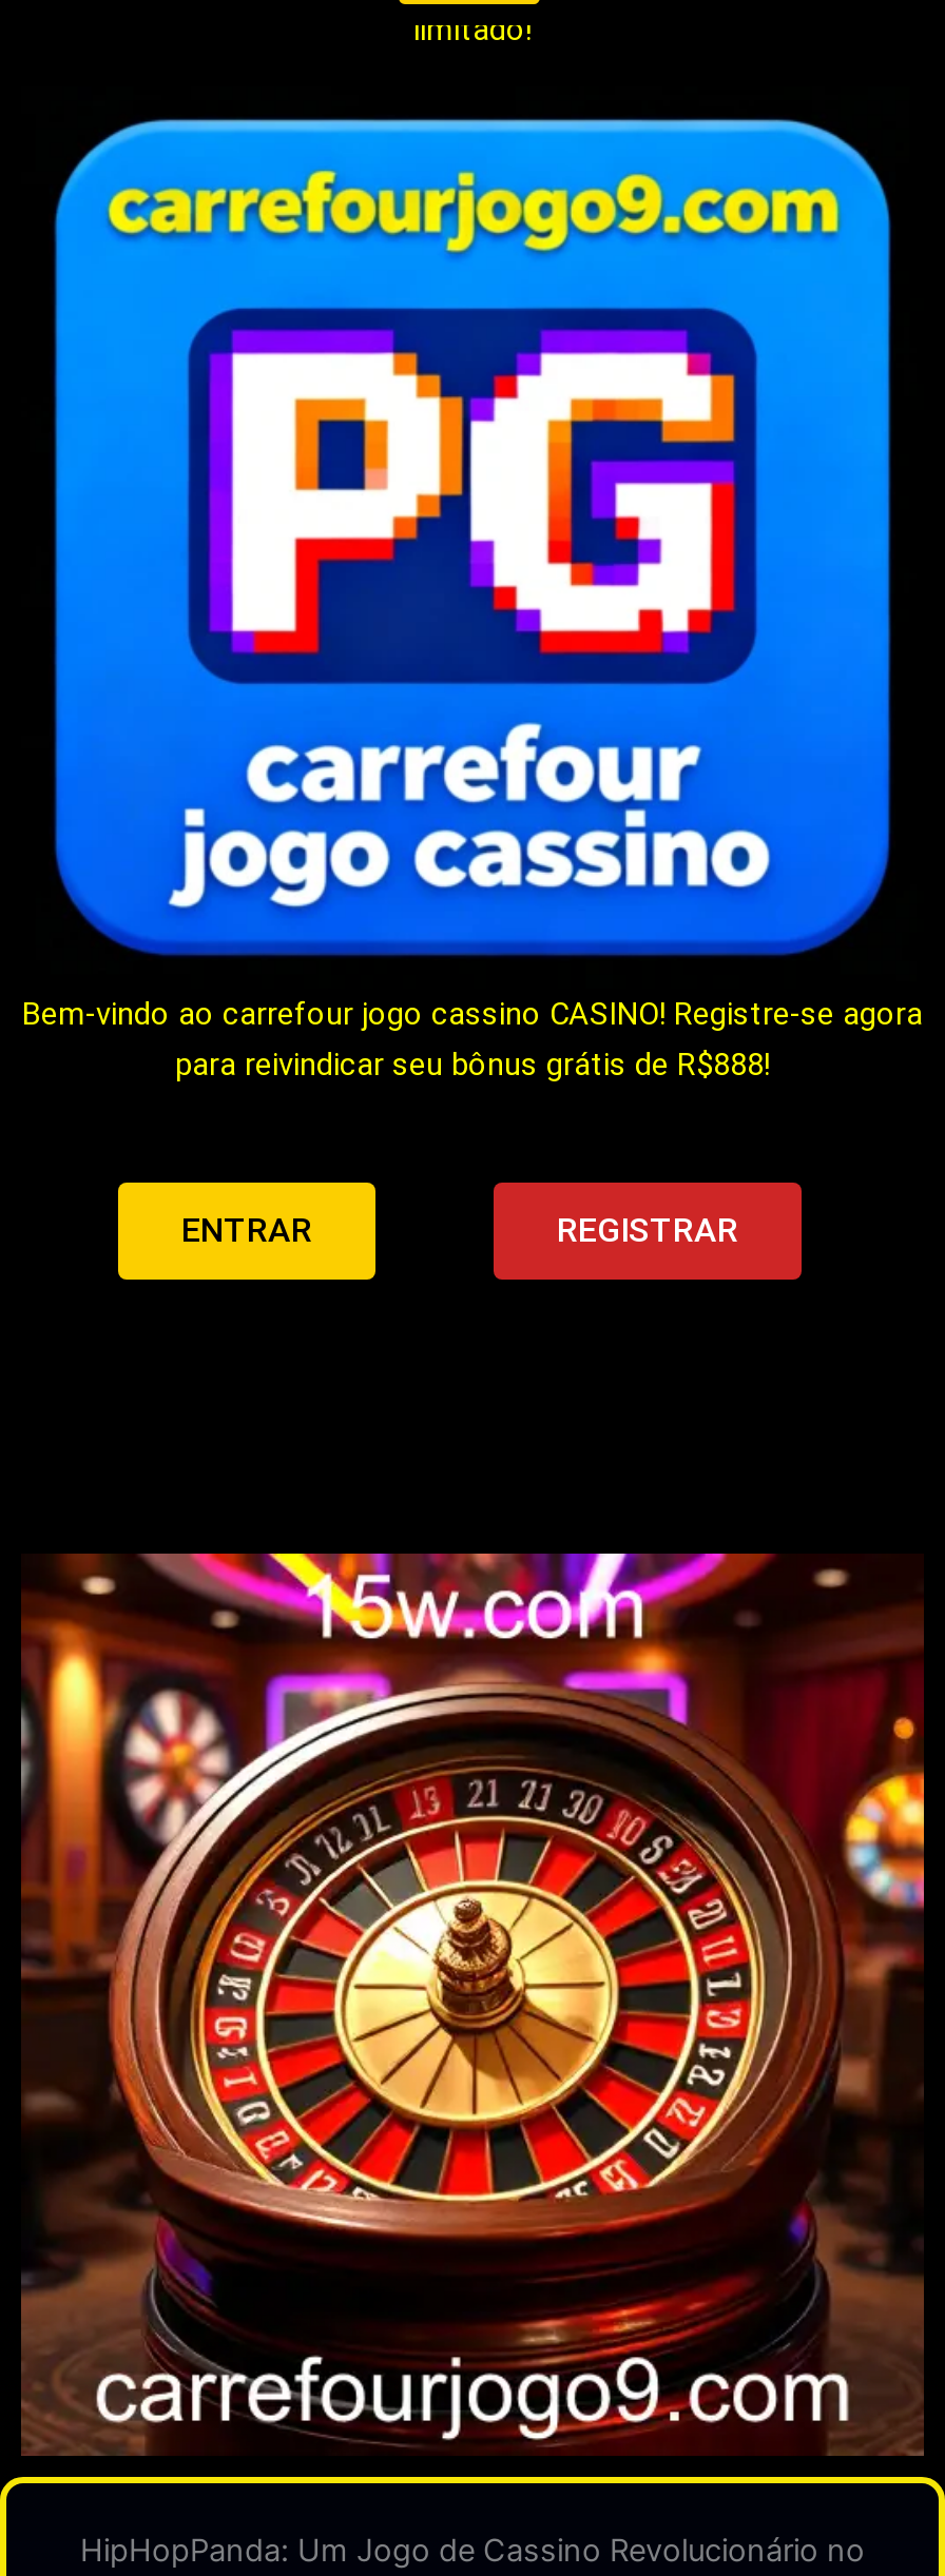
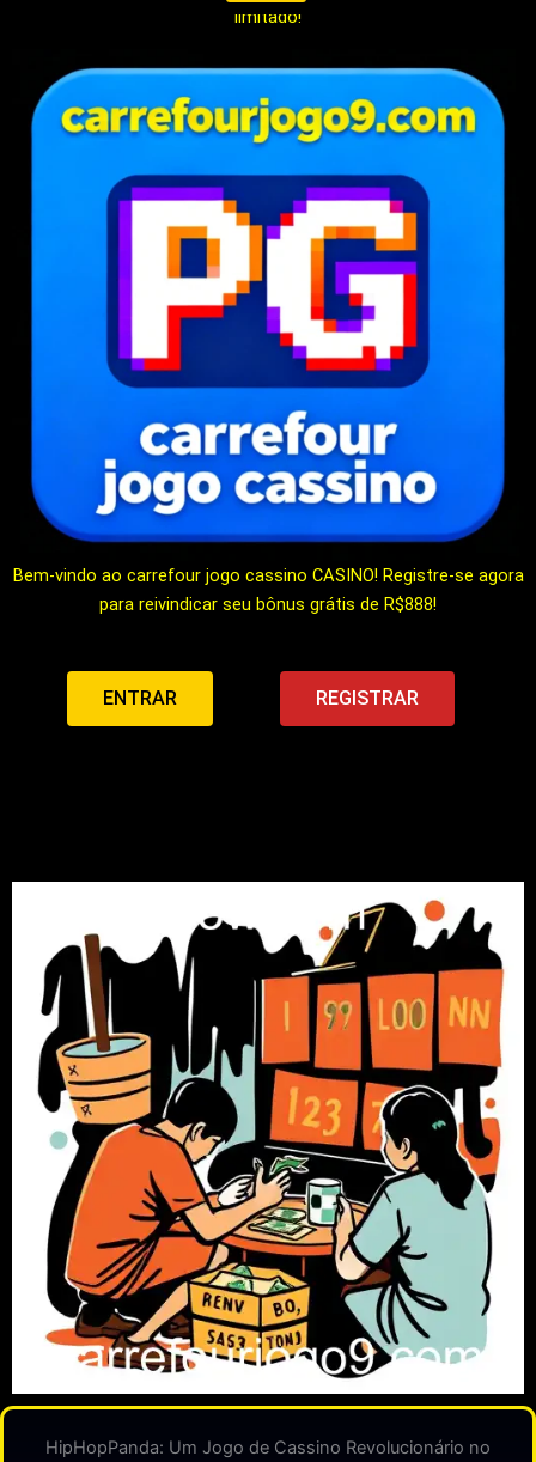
[21,1552,926,2456] [image] -> [11,881,525,1395] [image]

